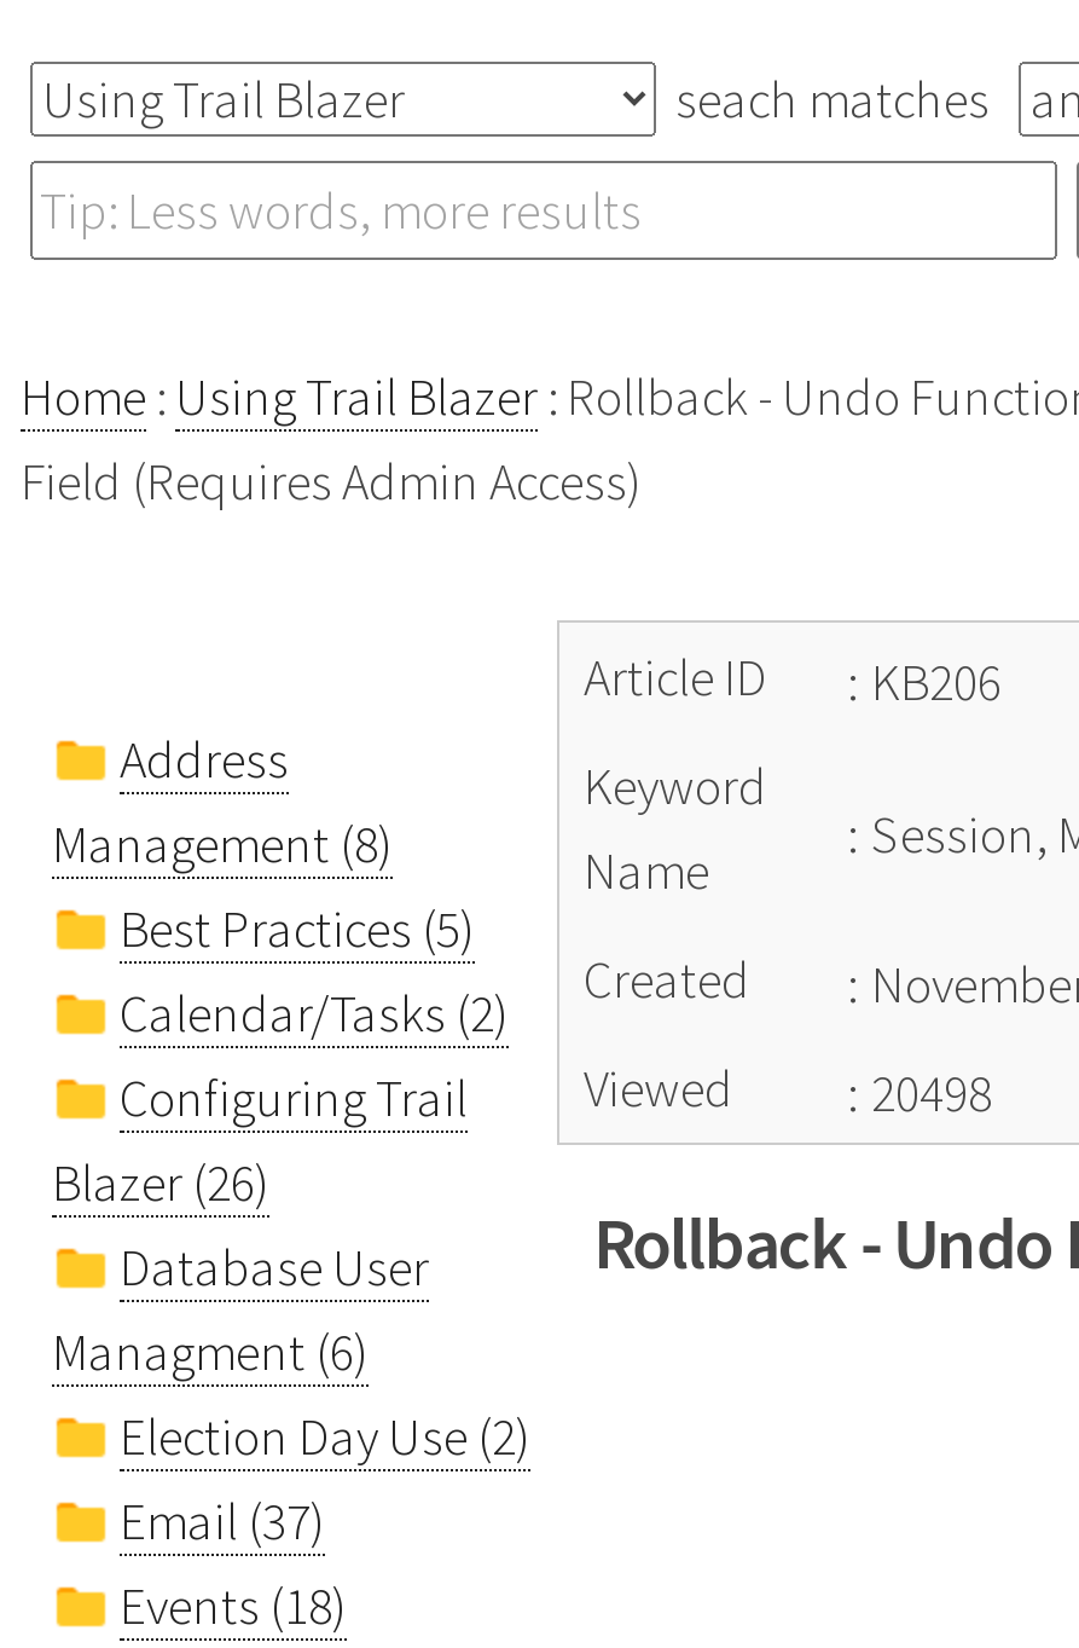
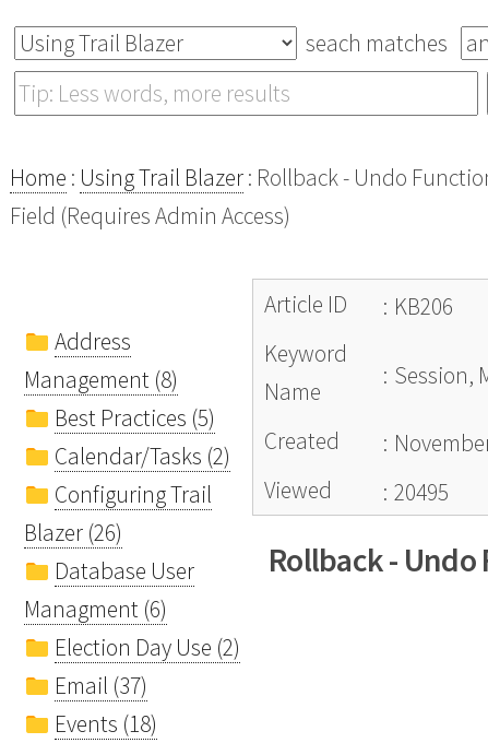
[120,1054,992,1129] Configuring Trail Viewed : 20498 -> [55,475,449,509] Configuring Trail Viewed : 20495

